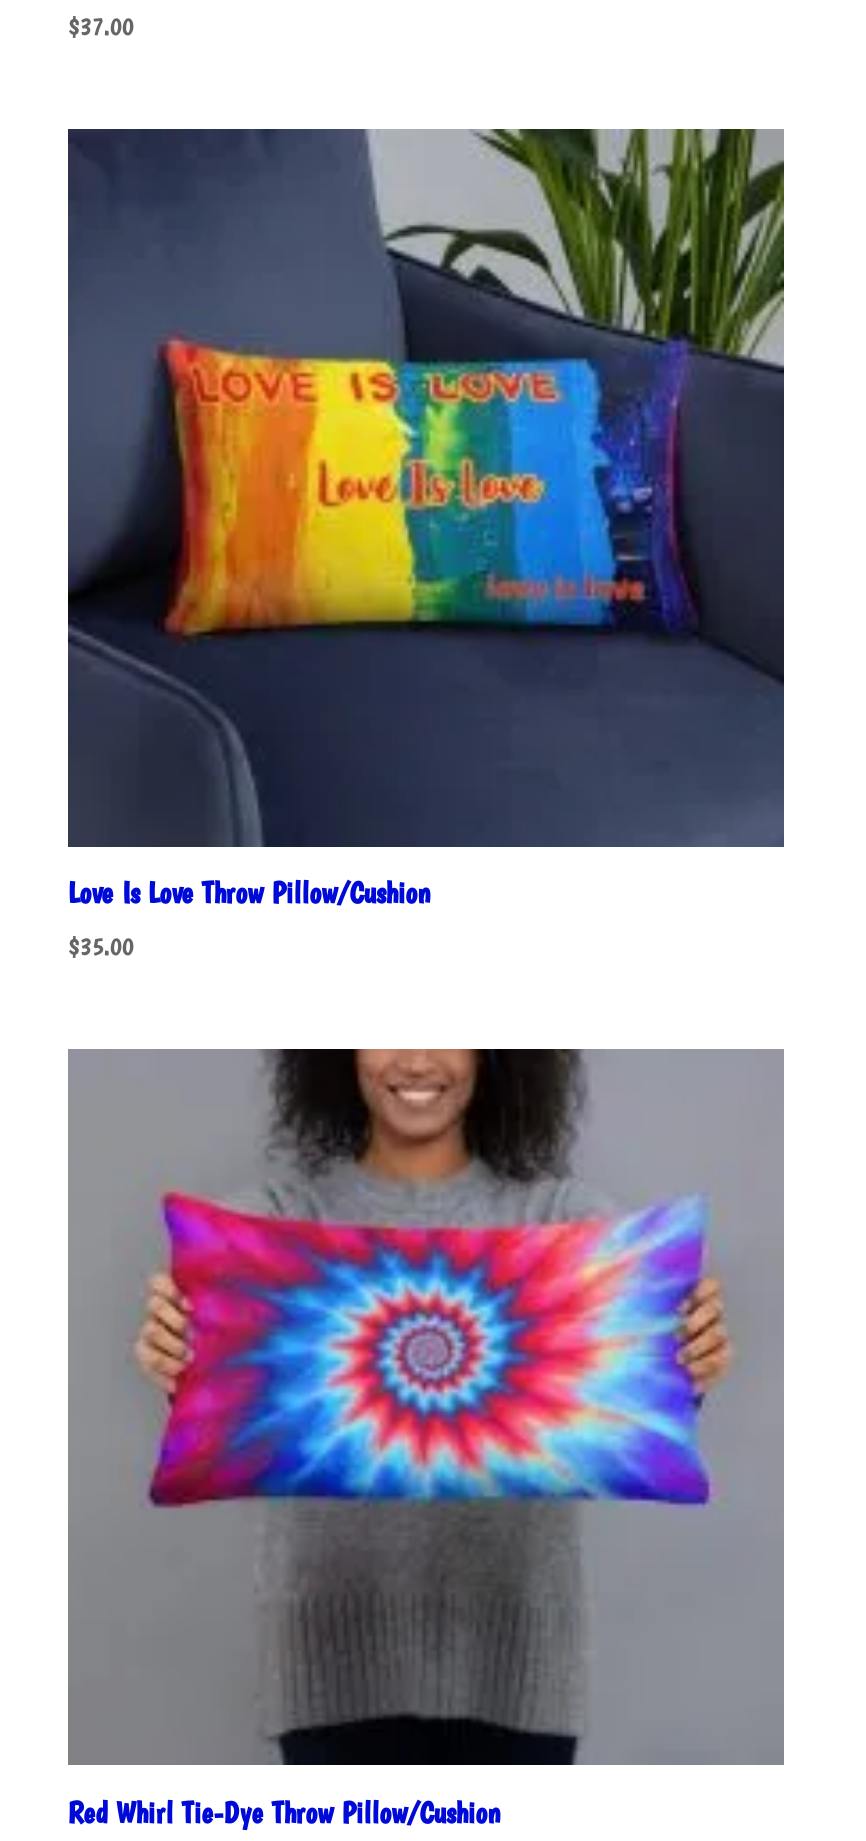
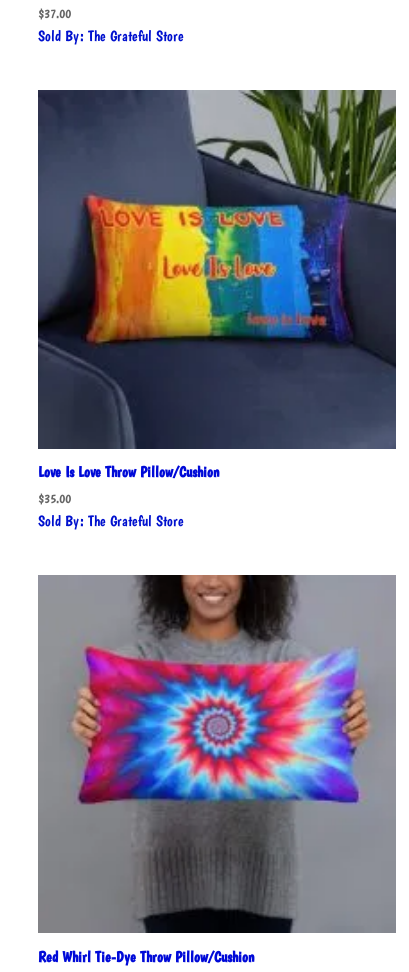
none -> [38,27,184,45] Sold By: The Grateful Store
none -> [38,512,184,530] Sold By: The Grateful Store

